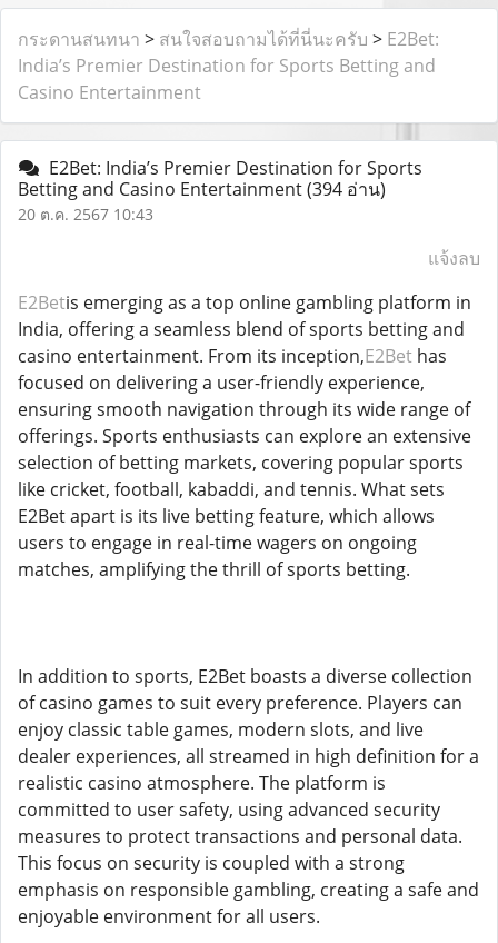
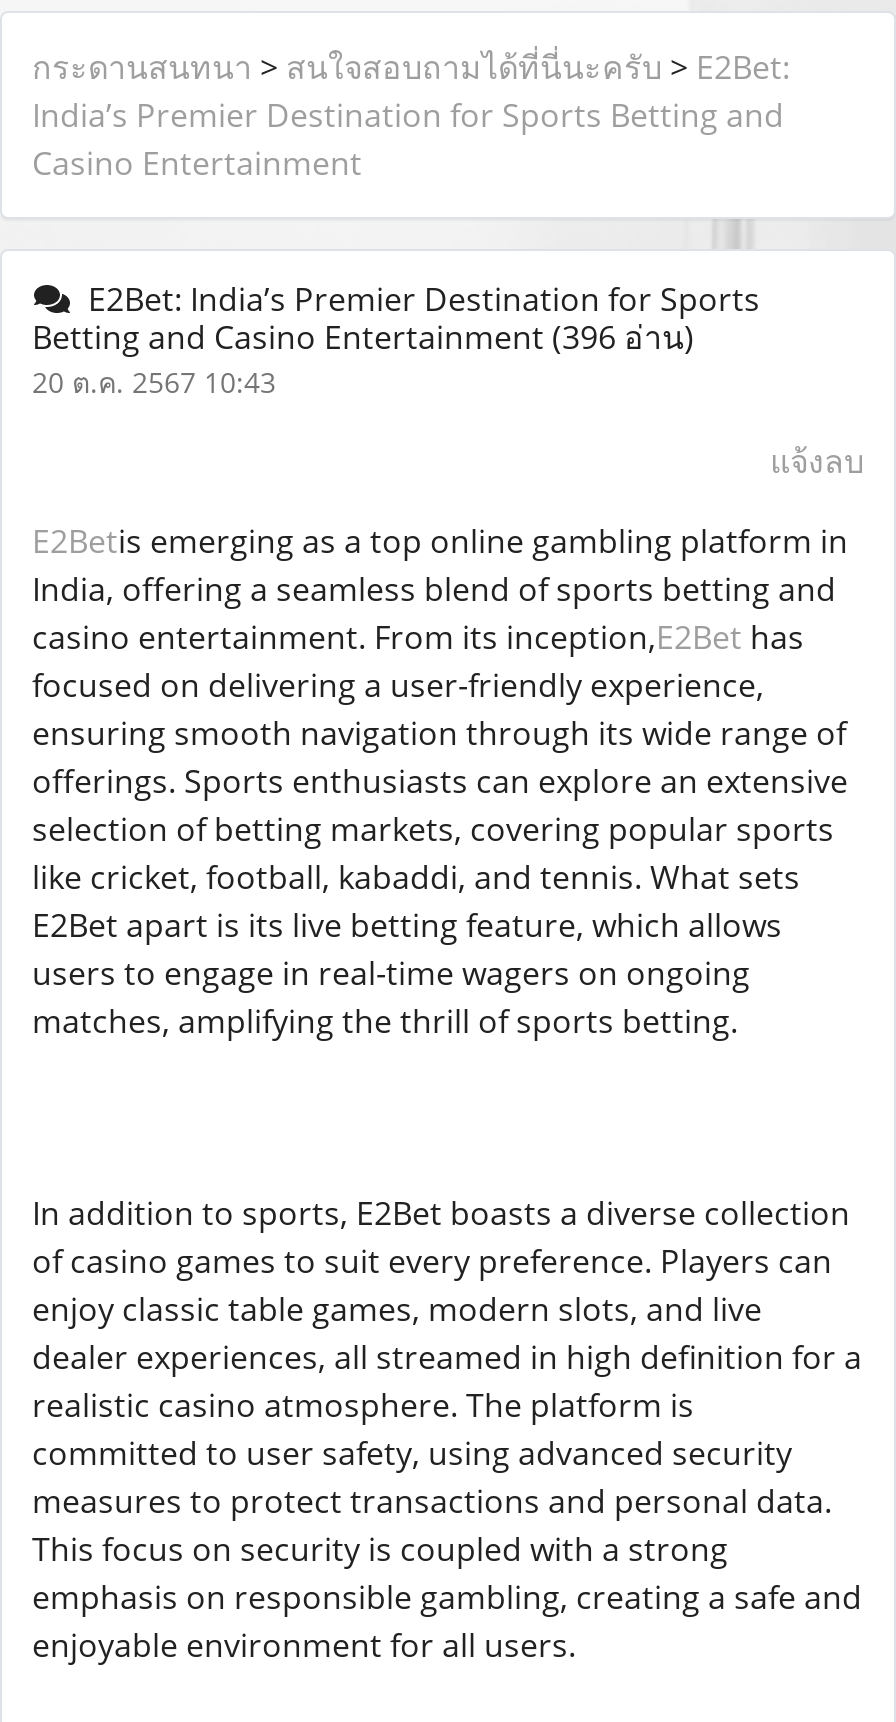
[18,177,386,201] Betting and Casino Entertainment (394 อ่าน) -> [32,315,694,359] Betting and Casino Entertainment (396 อ่าน)

